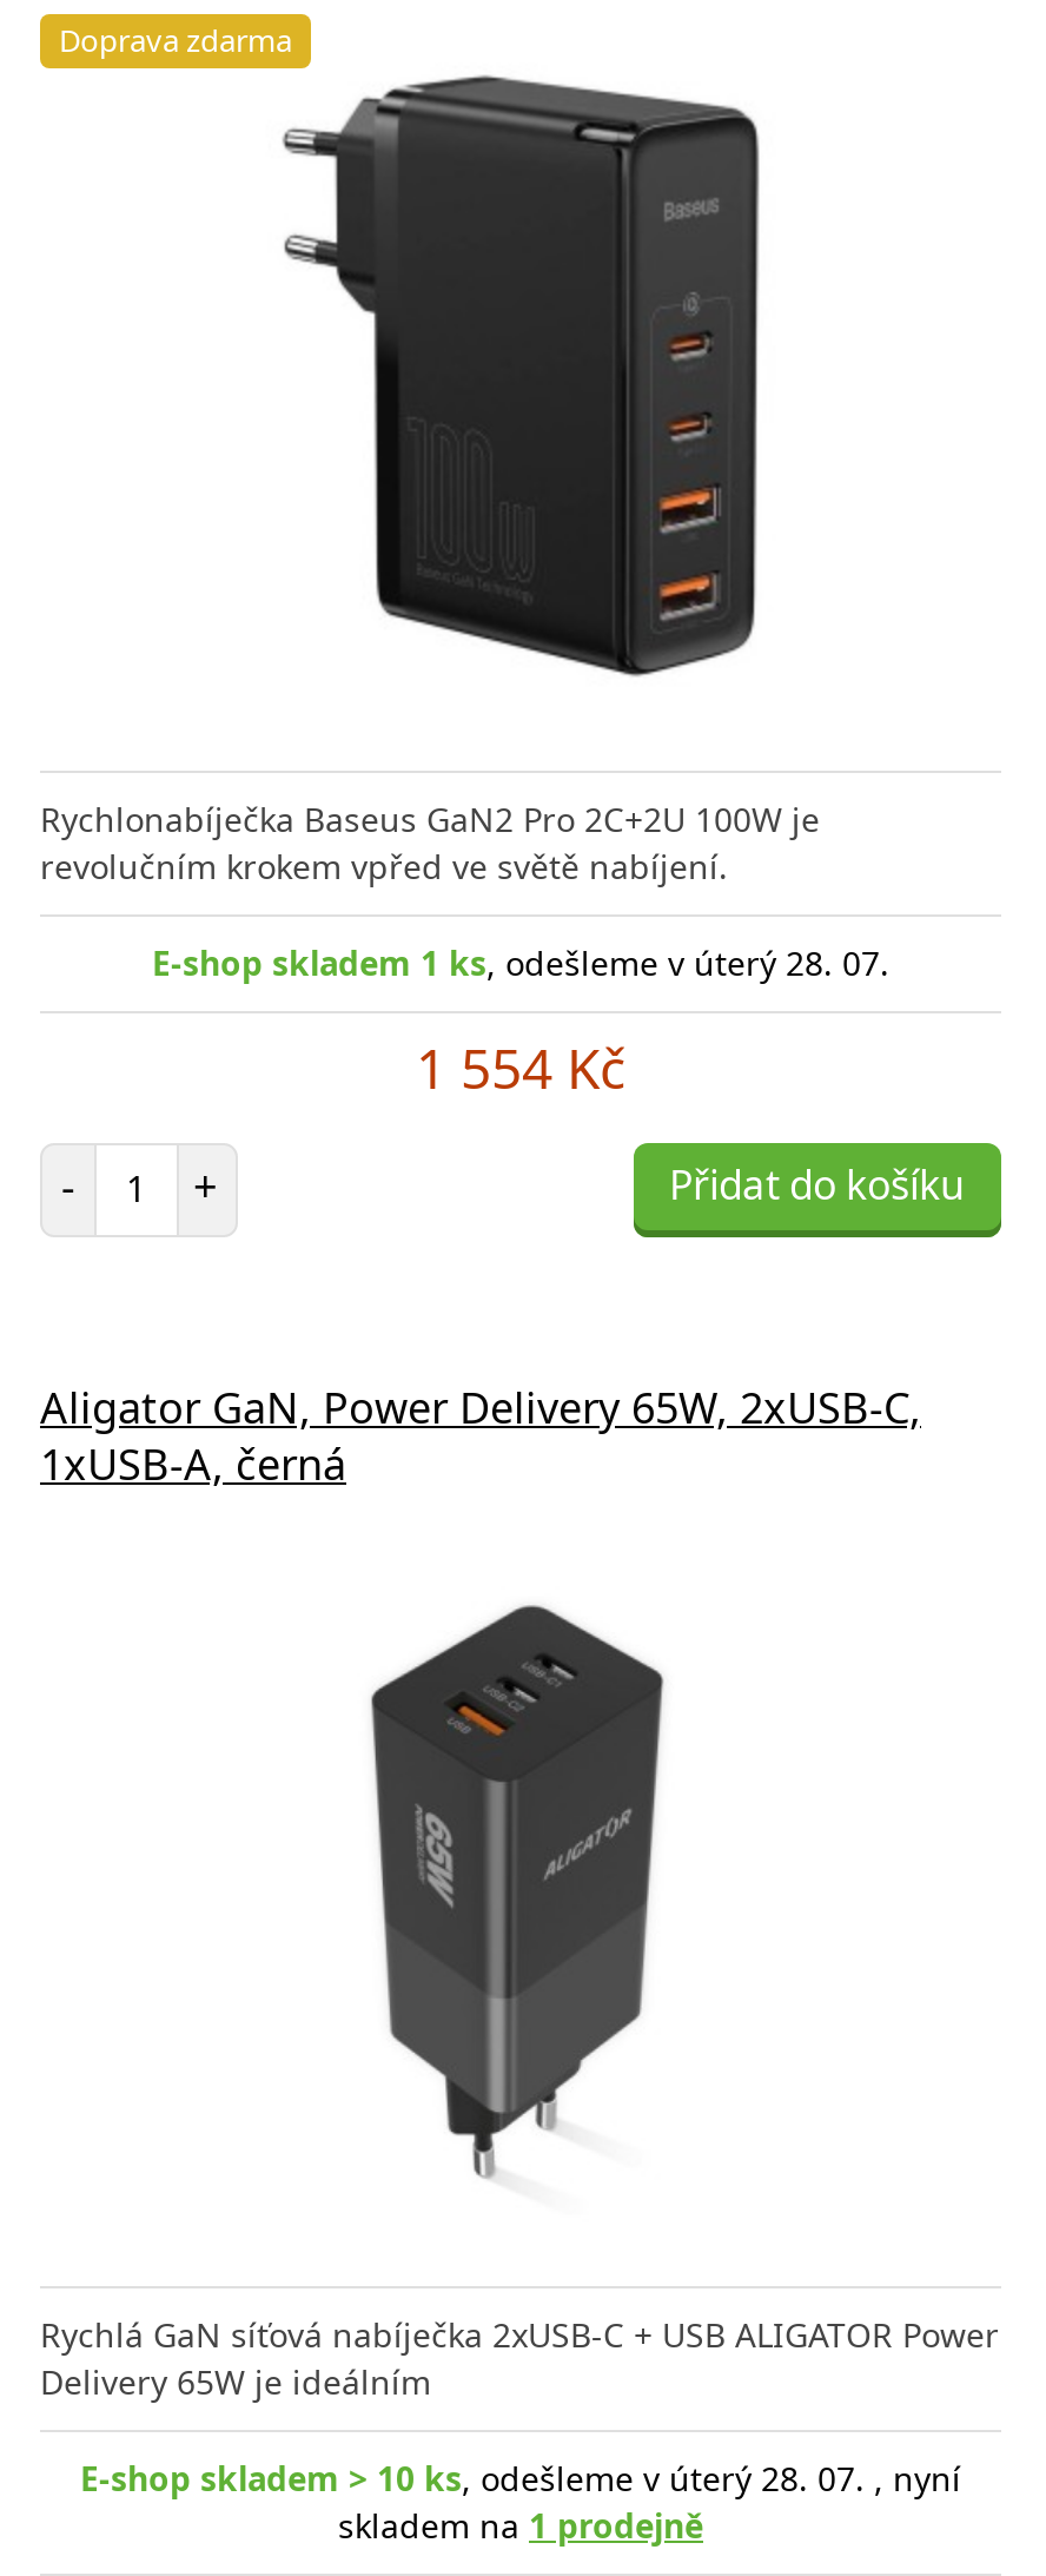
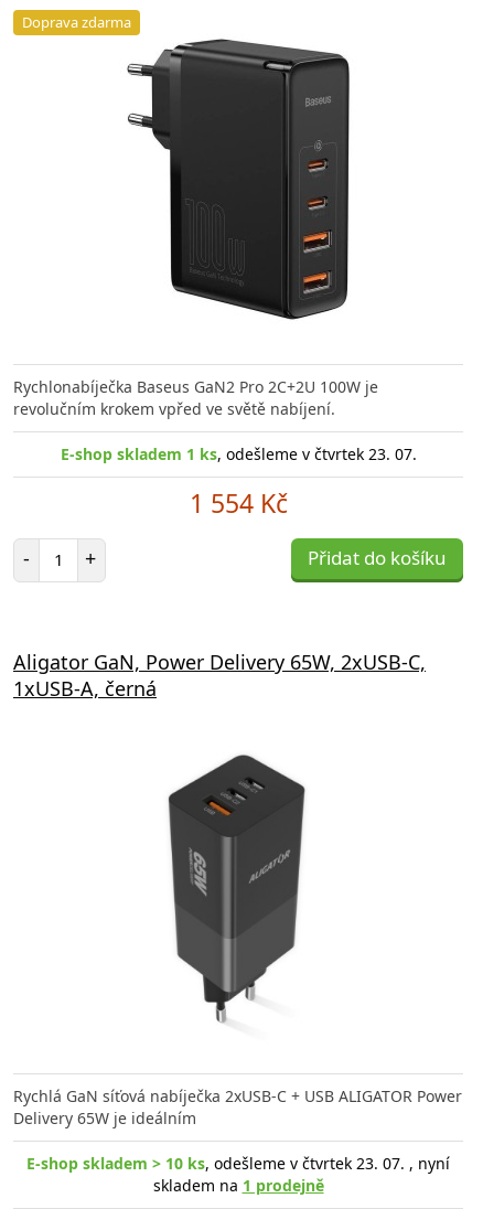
[152,939,889,984] E-shop skladem 1 ks, odešleme v úterý 28. 07. -> [60,443,416,464] E-shop skladem 1 ks, odešleme v čtvrtek 23. 07.
[80,2455,961,2499] E-shop skladem > 10 ks, odešleme v úterý 28. 07. , nyní -> [26,1152,450,1173] E-shop skladem > 10 ks, odešleme v čtvrtek 23. 07. , nyní

